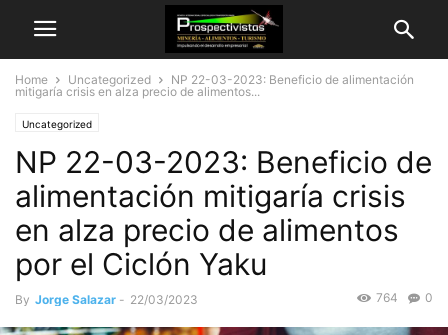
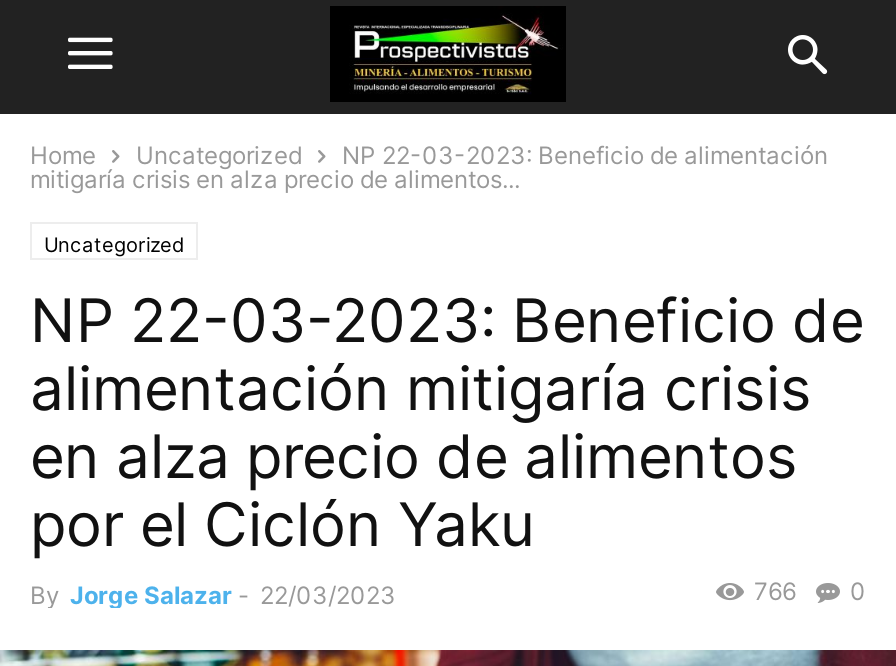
[376,290,433,305] 764 0 -> [754,576,866,606] 766 0

